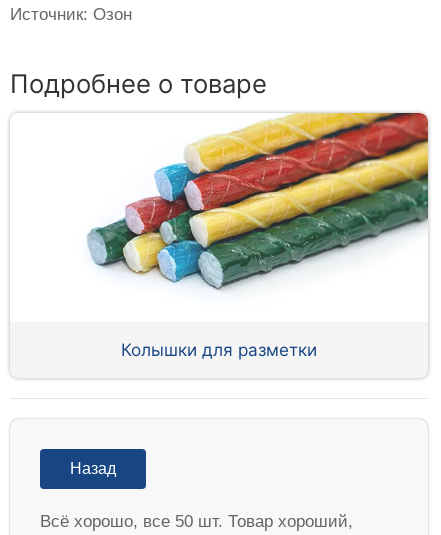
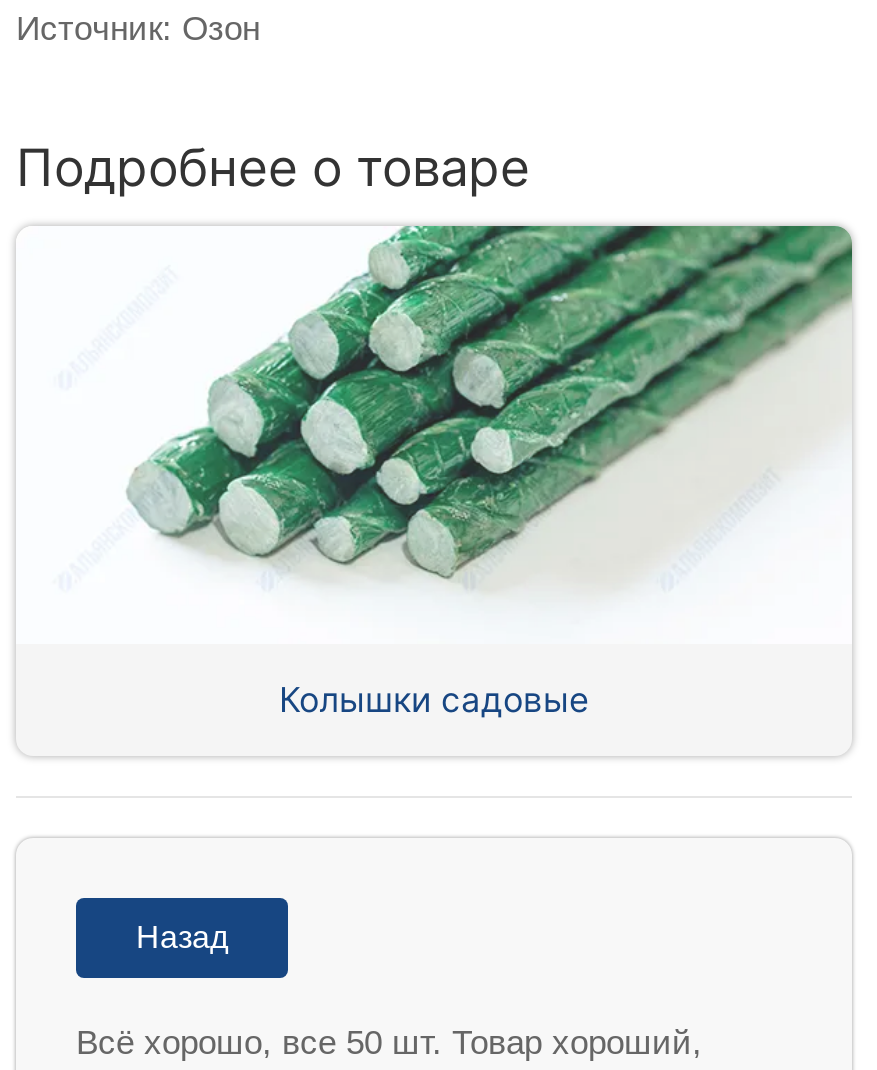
[66,112,429,294] [image] -> [124,224,854,590] [image]
[121,339,317,360] Колышки для разметки -> [279,678,589,720] Колышки садовые

